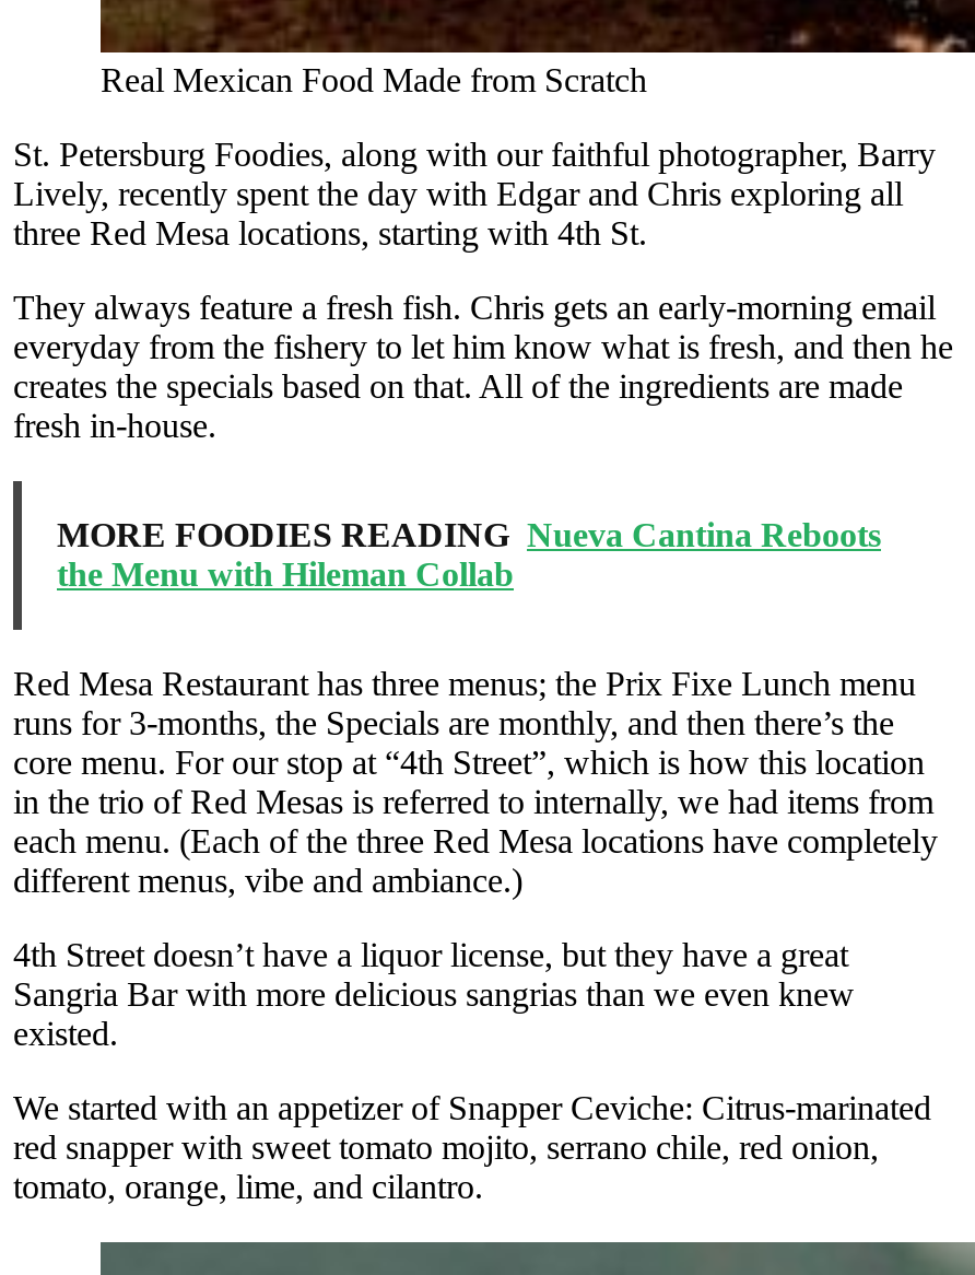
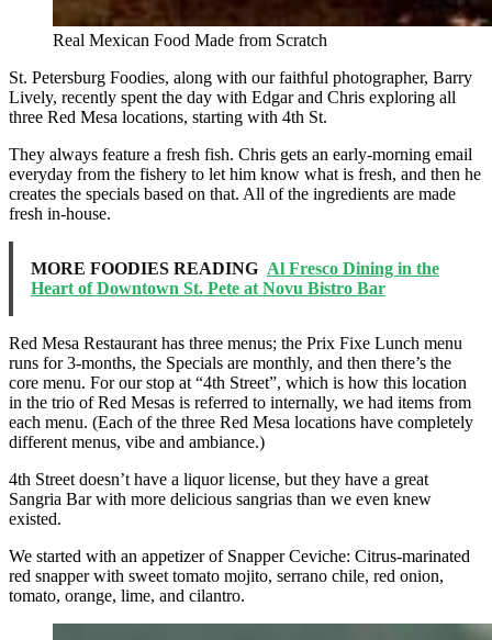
[57,515,881,592] MORE FOODIES READING Nueva Cantina Reboots | the Menu with Hileman Collab -> [31,259,439,297] MORE FOODIES READING Al Fresco Dining in the | Heart of Downtown St. Pete at Novu Bistro Bar

